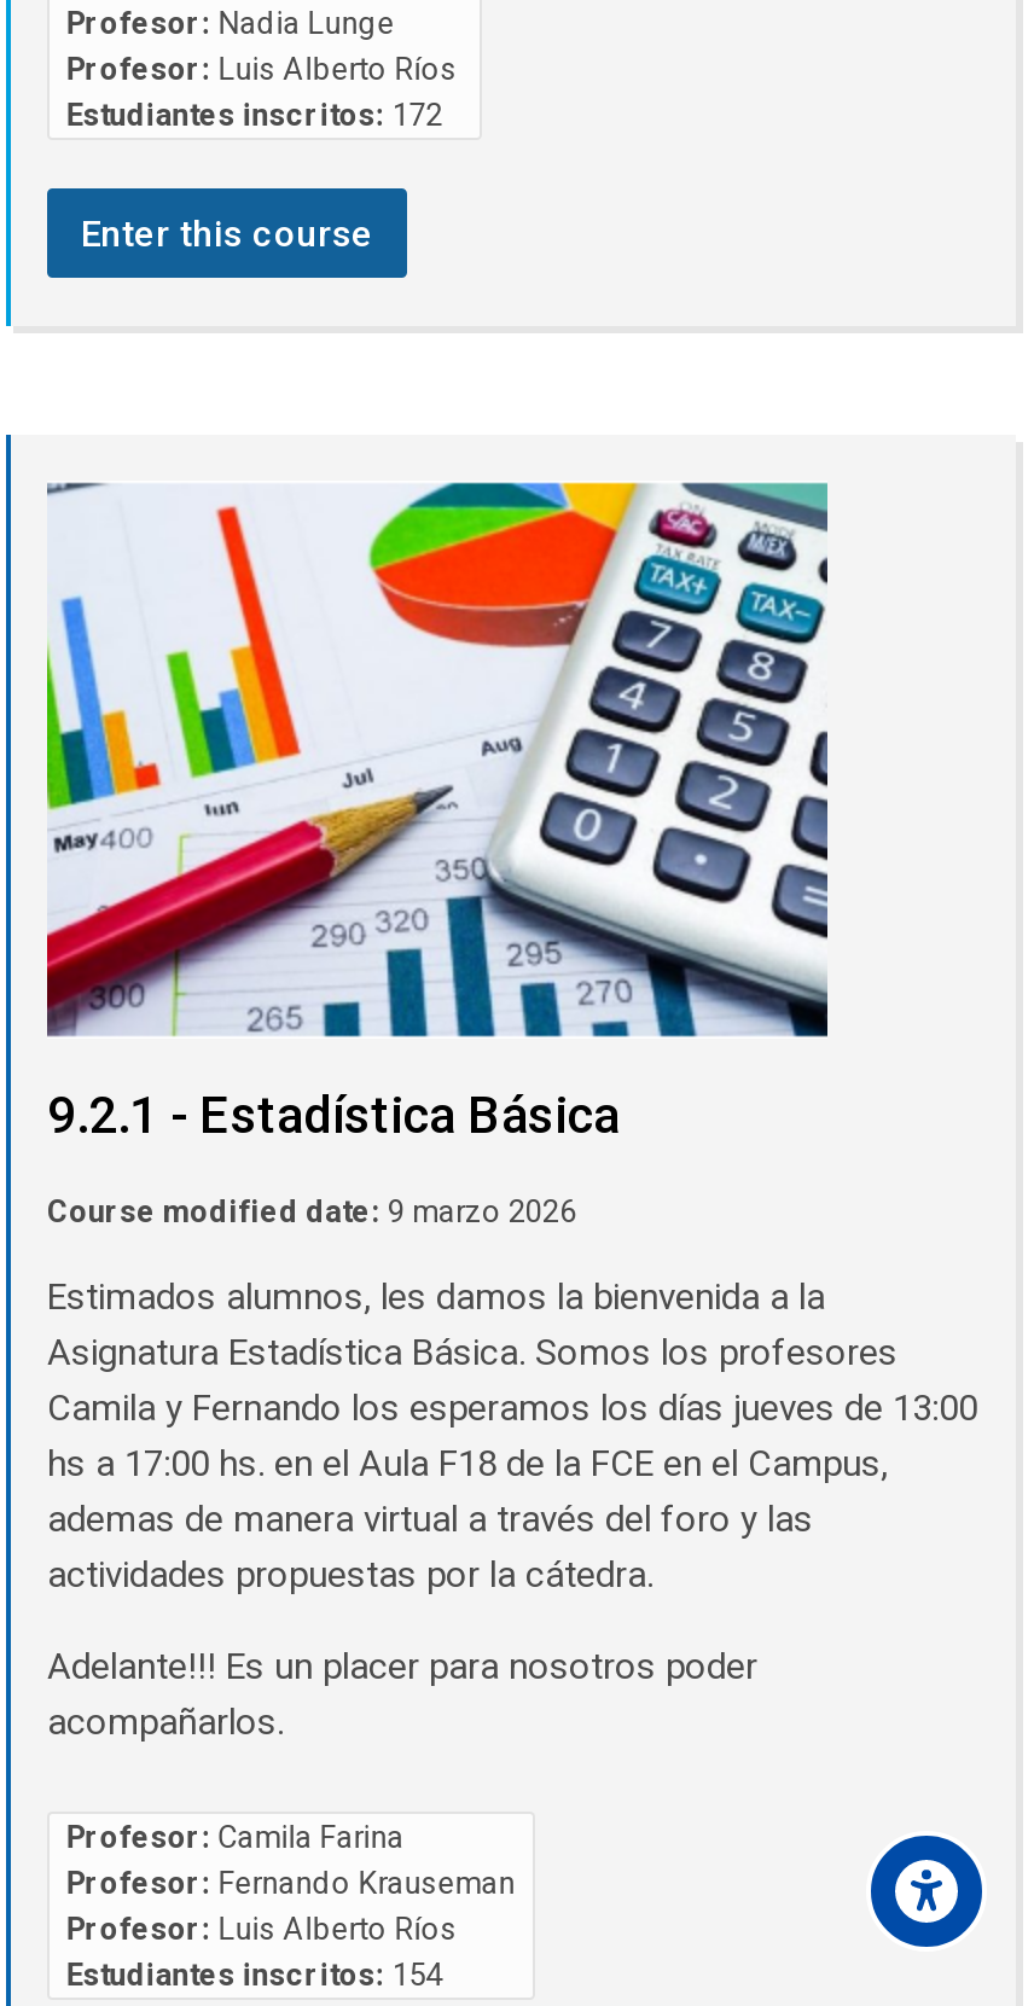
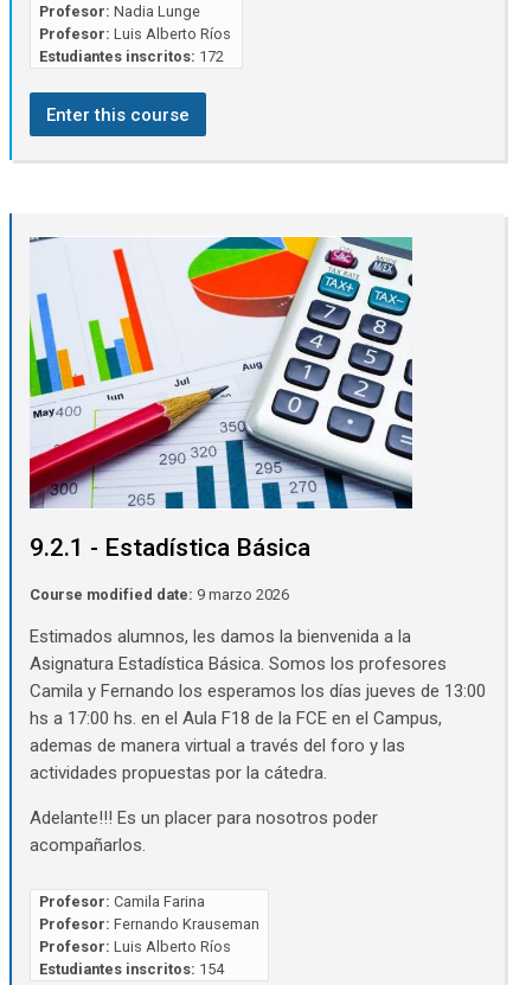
[869,1833,984,1949] [image] -> none

